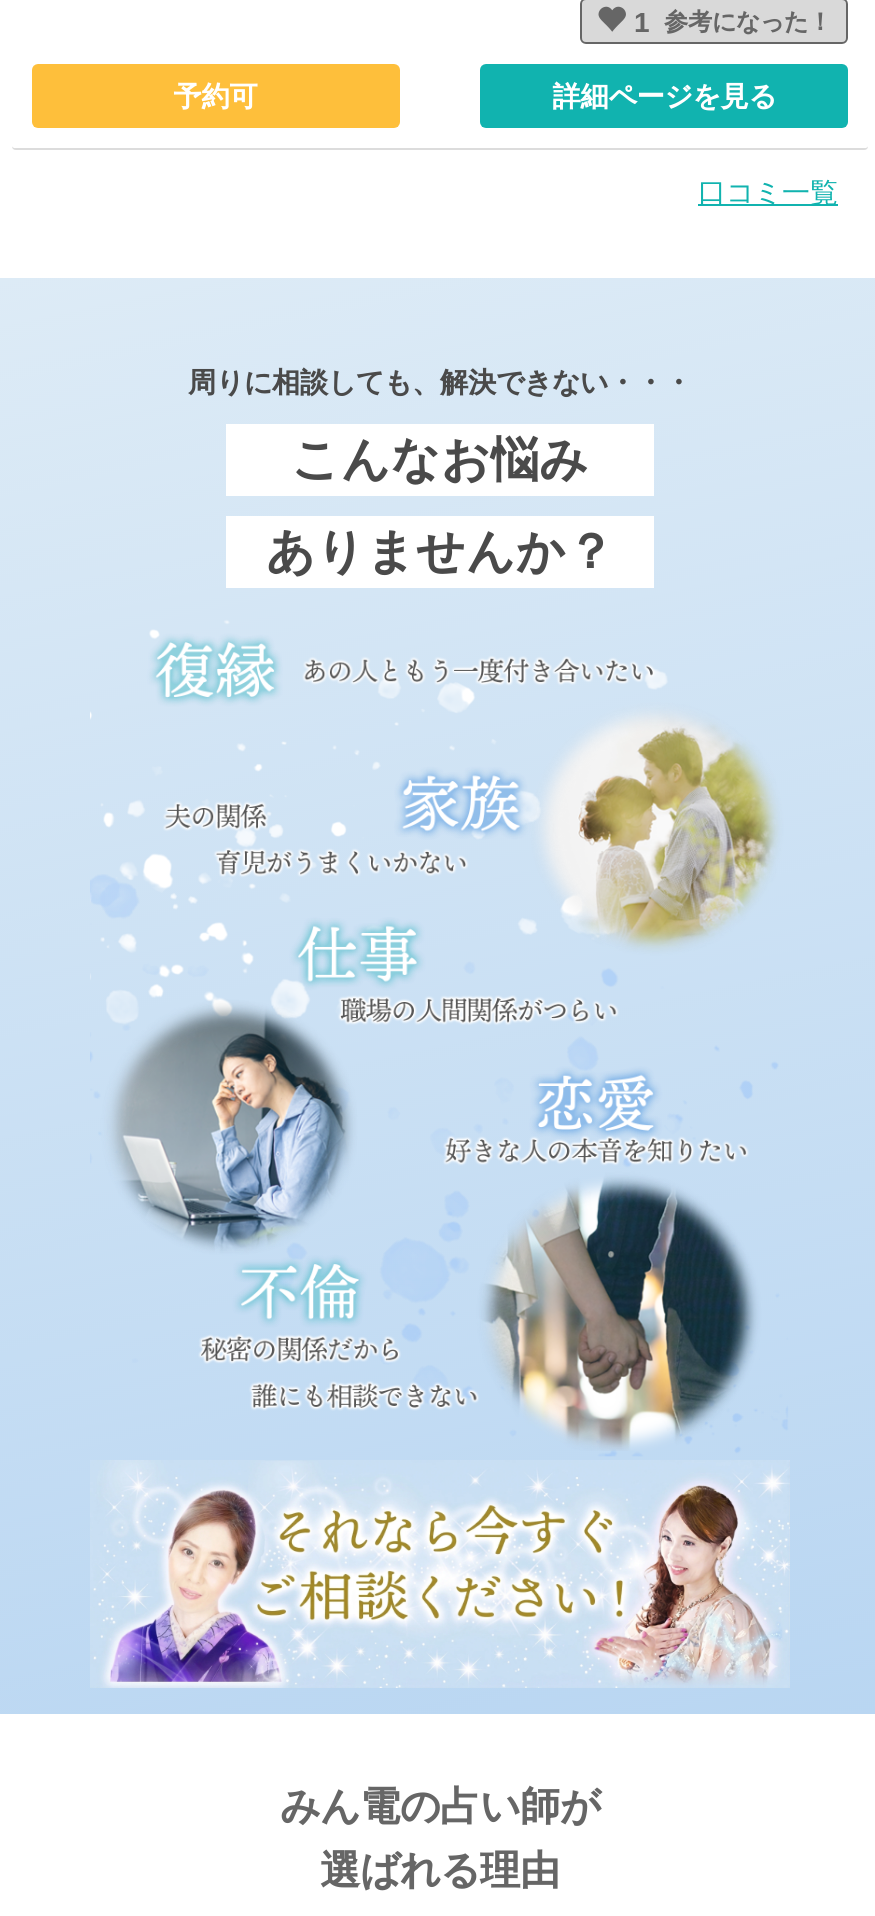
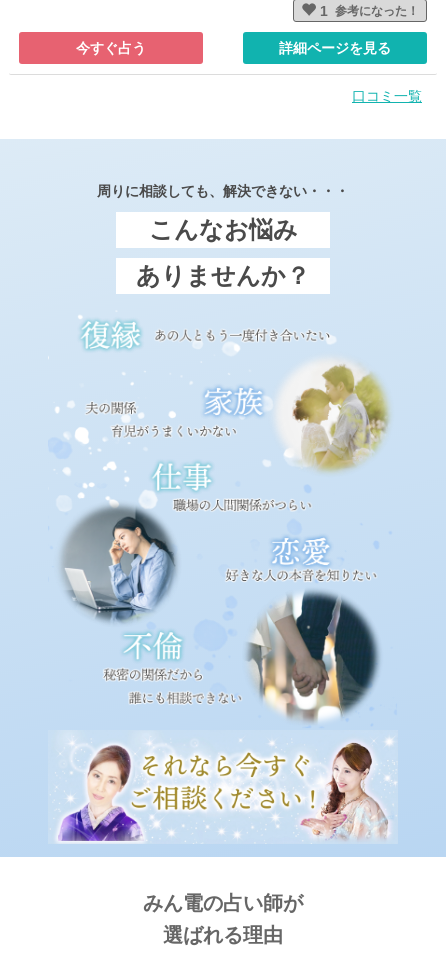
[174,81,258,113] 予約可 -> [76,40,146,56] 今すぐ占う

